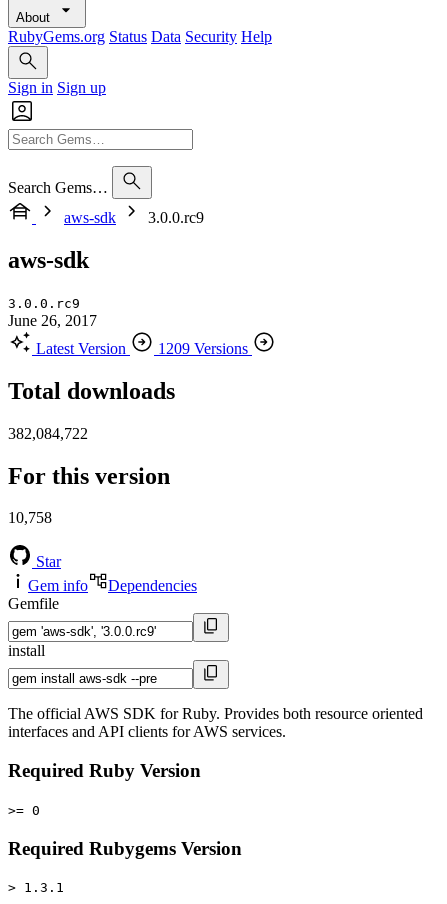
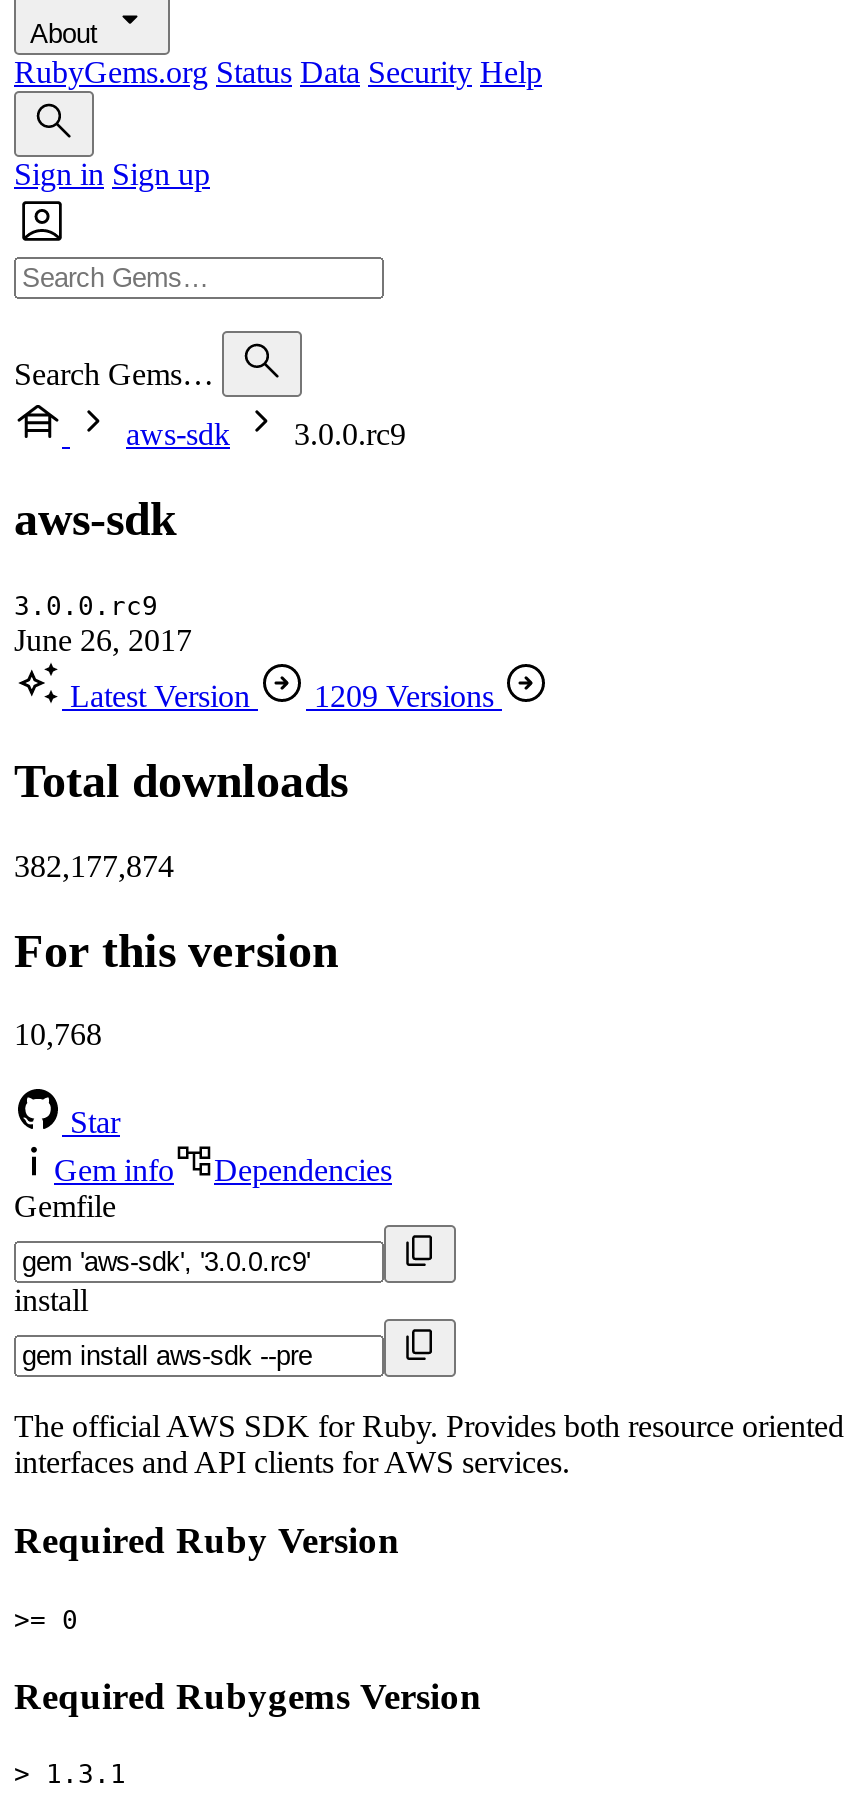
[8,425,88,442] 382,084,722 -> [14,848,174,882] 382,177,874
[8,509,52,526] 10,758 -> [14,1018,102,1052] 10,768

